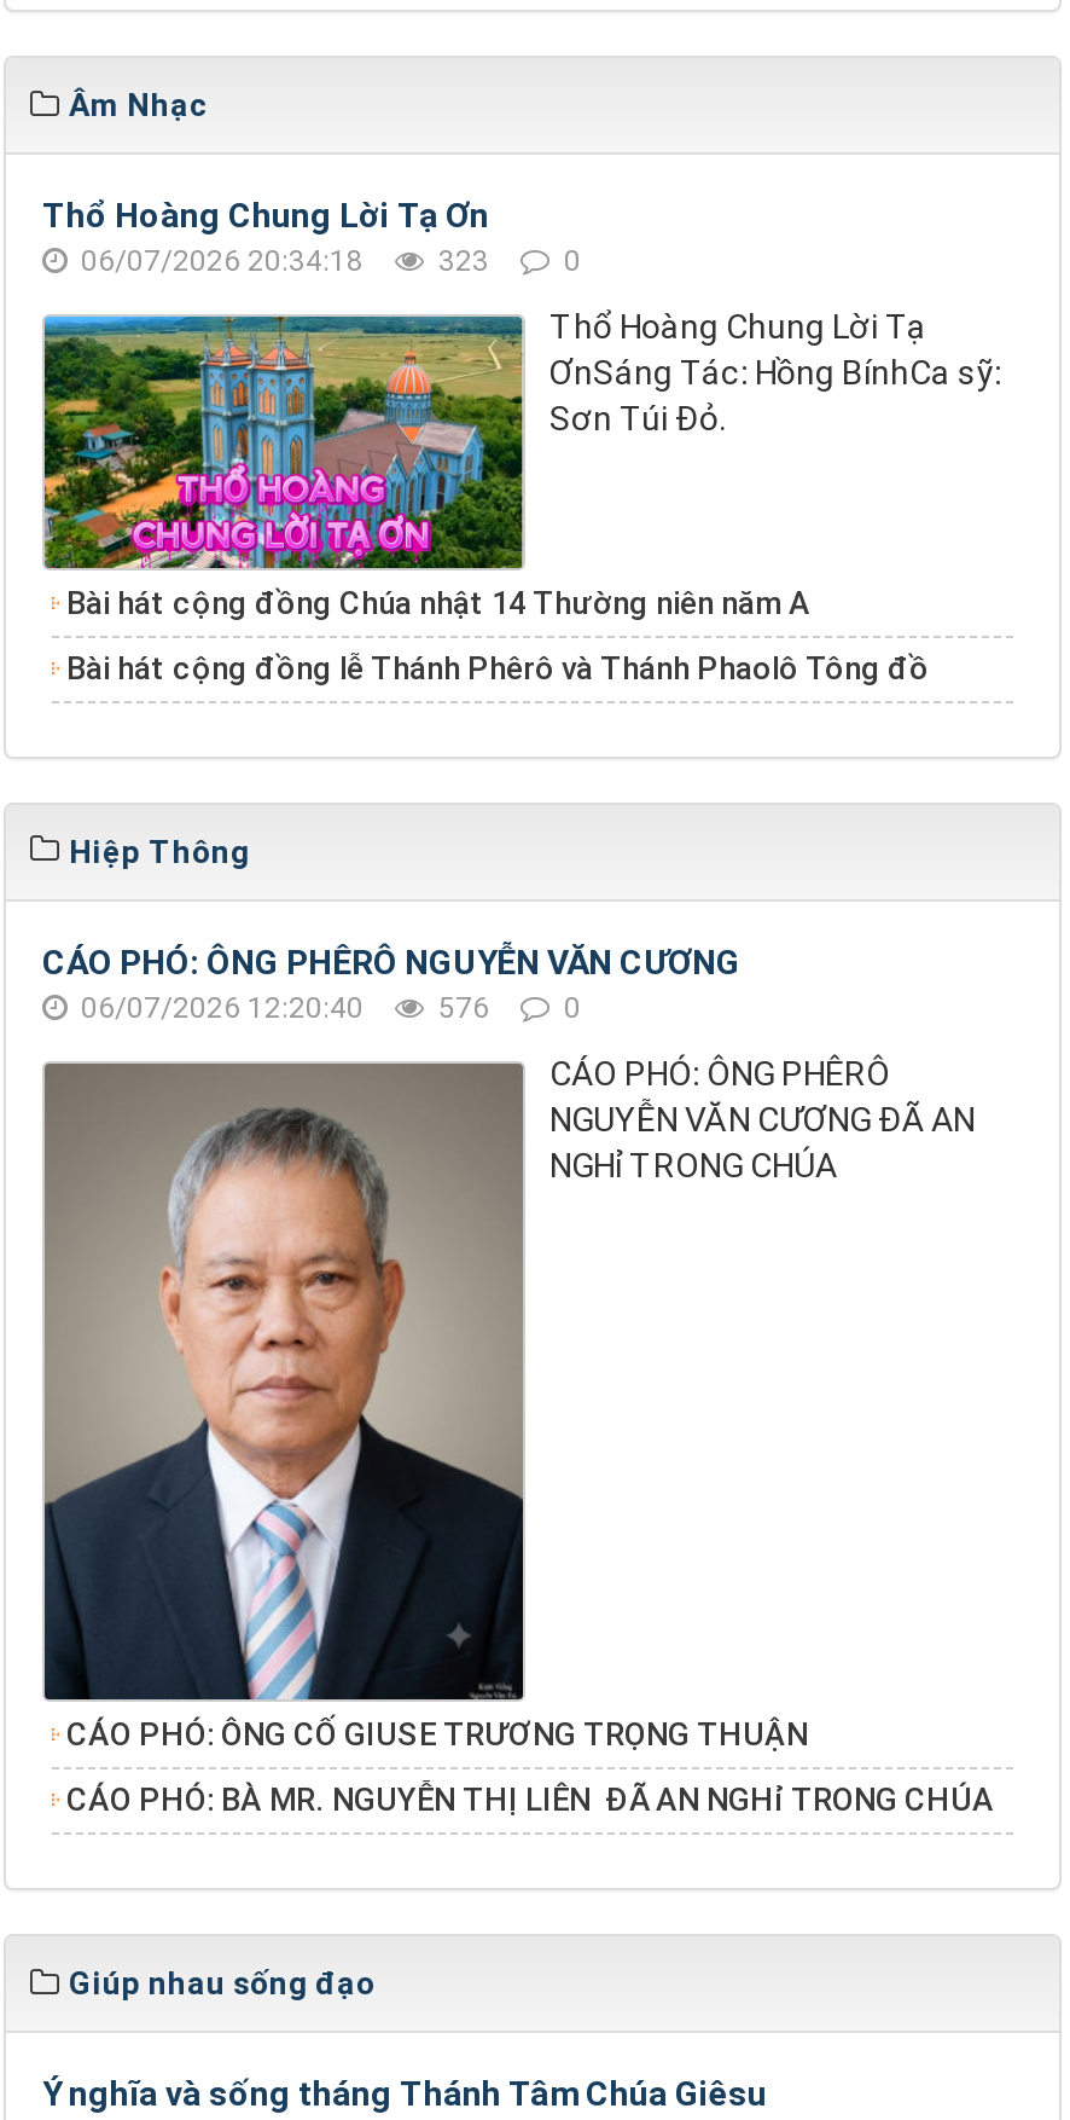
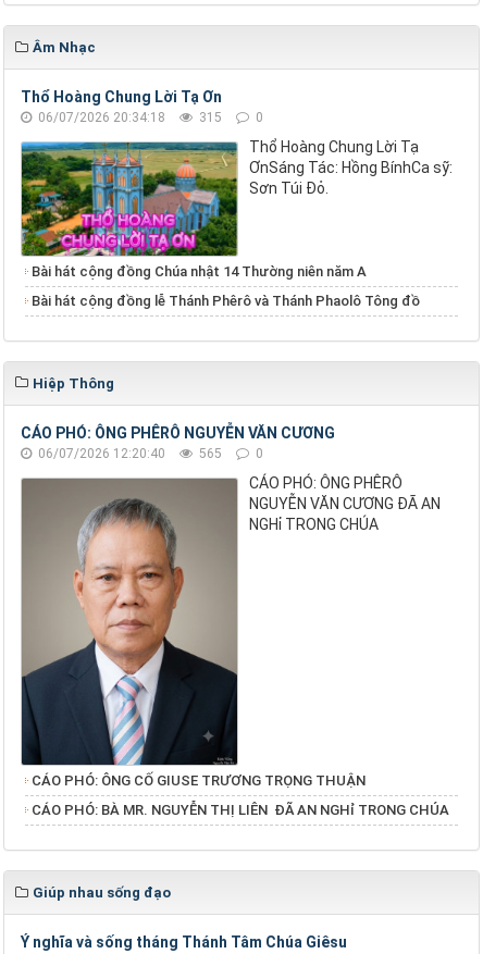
[74,245,581,279] 06/07/2026 20:34:18 323 0 -> [35,110,263,126] 06/07/2026 20:34:18 315 0
[74,991,581,1025] 06/07/2026 12:20:40 576 0 -> [35,446,263,461] 06/07/2026 12:20:40 565 0

